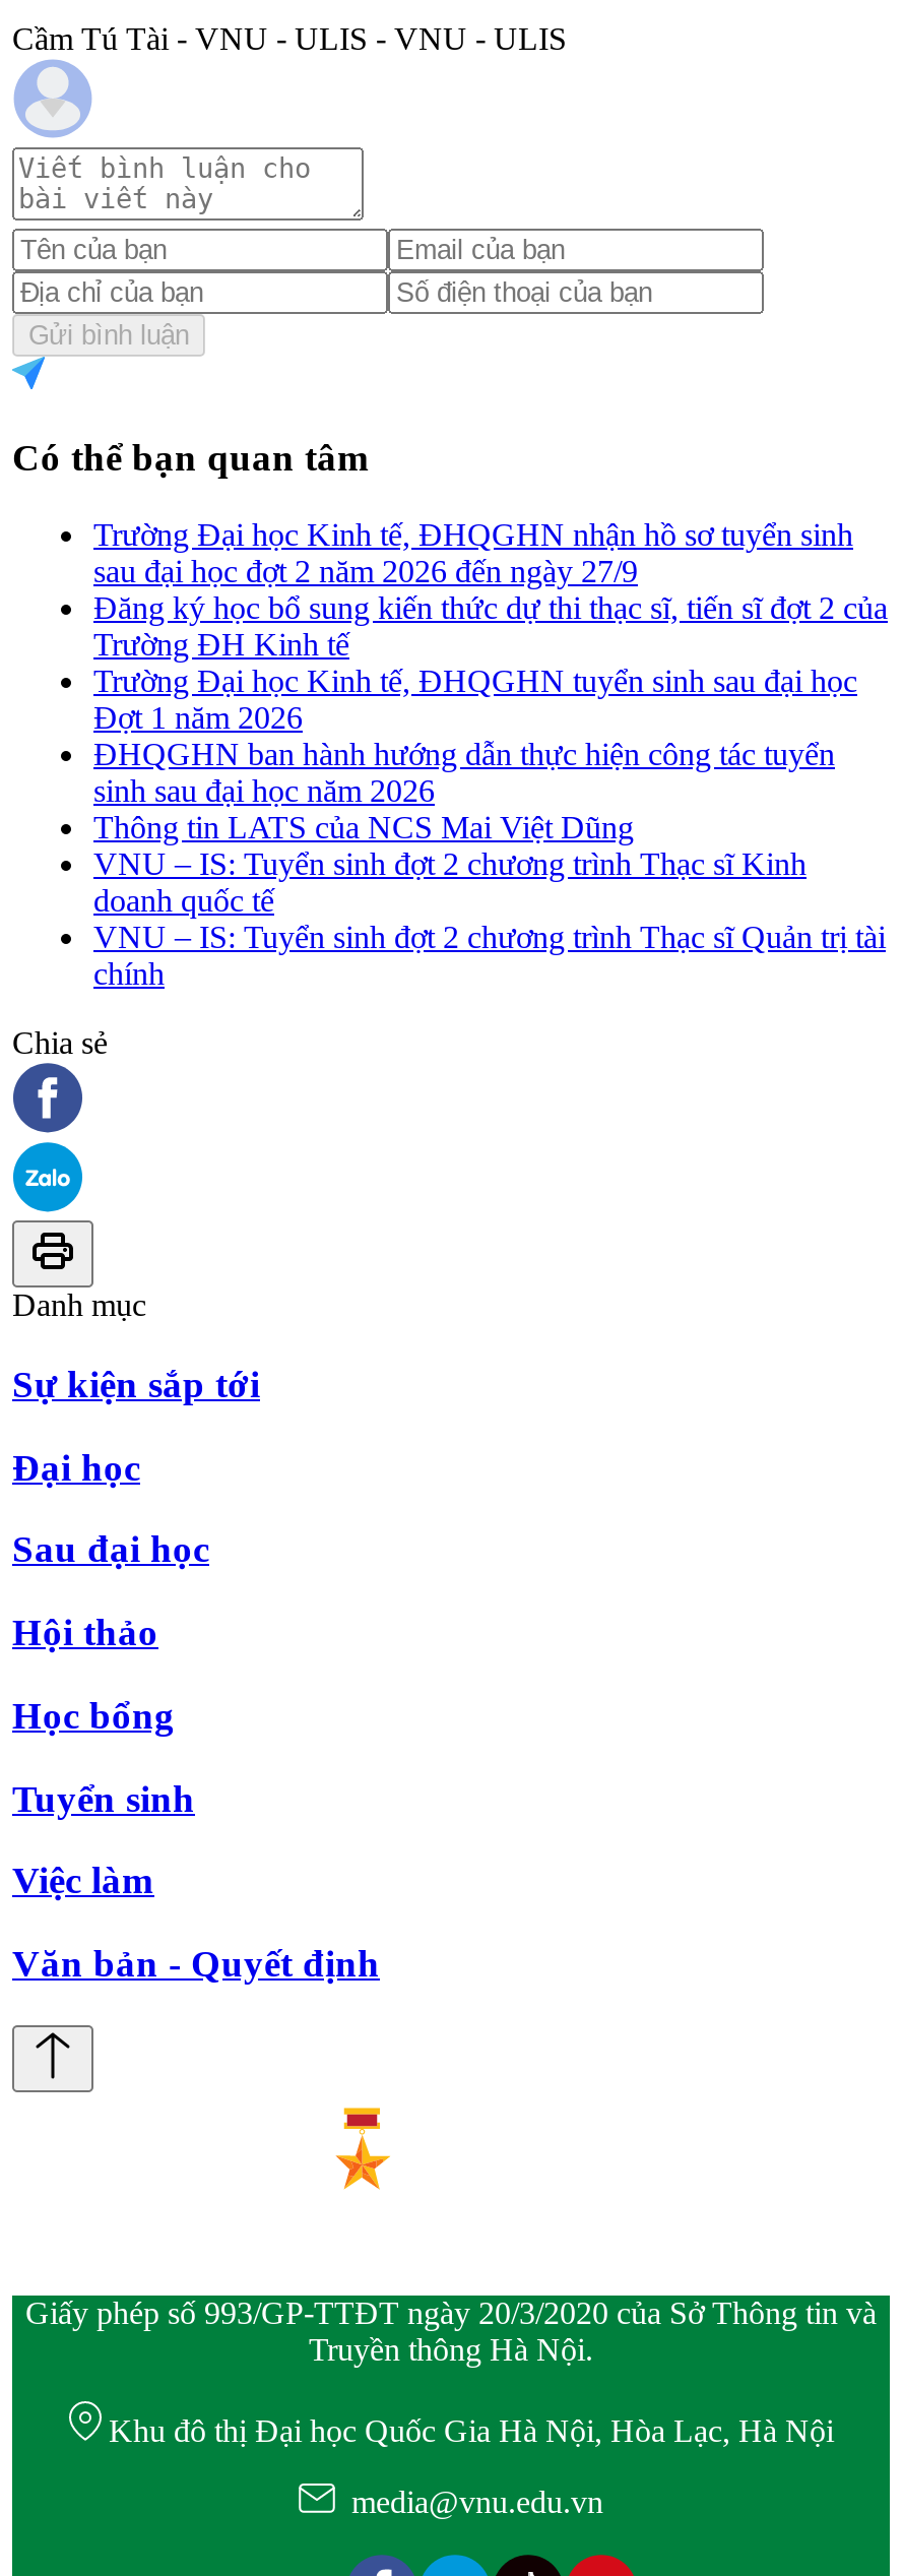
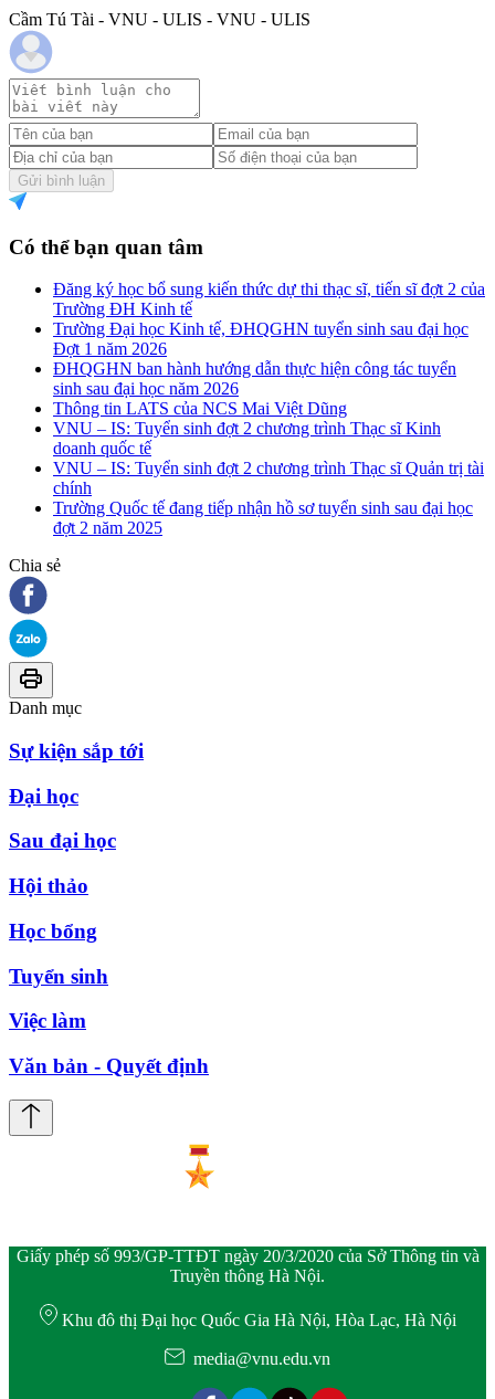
[93,518,853,589] Trường Đại học Kinh tế, ĐHQGHN nhận hồ sơ tuyển sinh | sau đại học đợt 2 năm 2026 đến ngày 27/9 -> none
moved [93,591,888,991] -> [53,280,485,497]: Đăng ký học bổ sung kiến thức dự thi thạc sĩ, tiến sĩ đợt 2 của | Trường ĐH Kinh tế | Trường Đại học Kinh tế, ĐHQGHN tuyển sinh sau đại học | ... | VNU – IS: Tuyển sinh đợt 2 chương trình Thạc sĩ Quản trị tài | chính
none -> [53,499,473,537] Trường Quốc tế đang tiếp nhận hồ sơ tuyển sinh sau đại học | đợt 2 năm 2025

